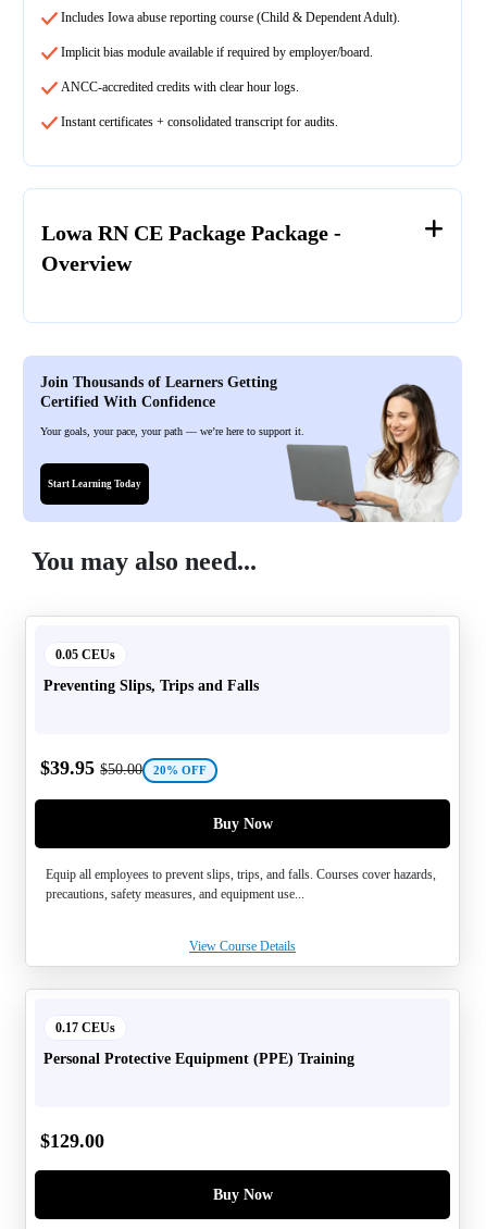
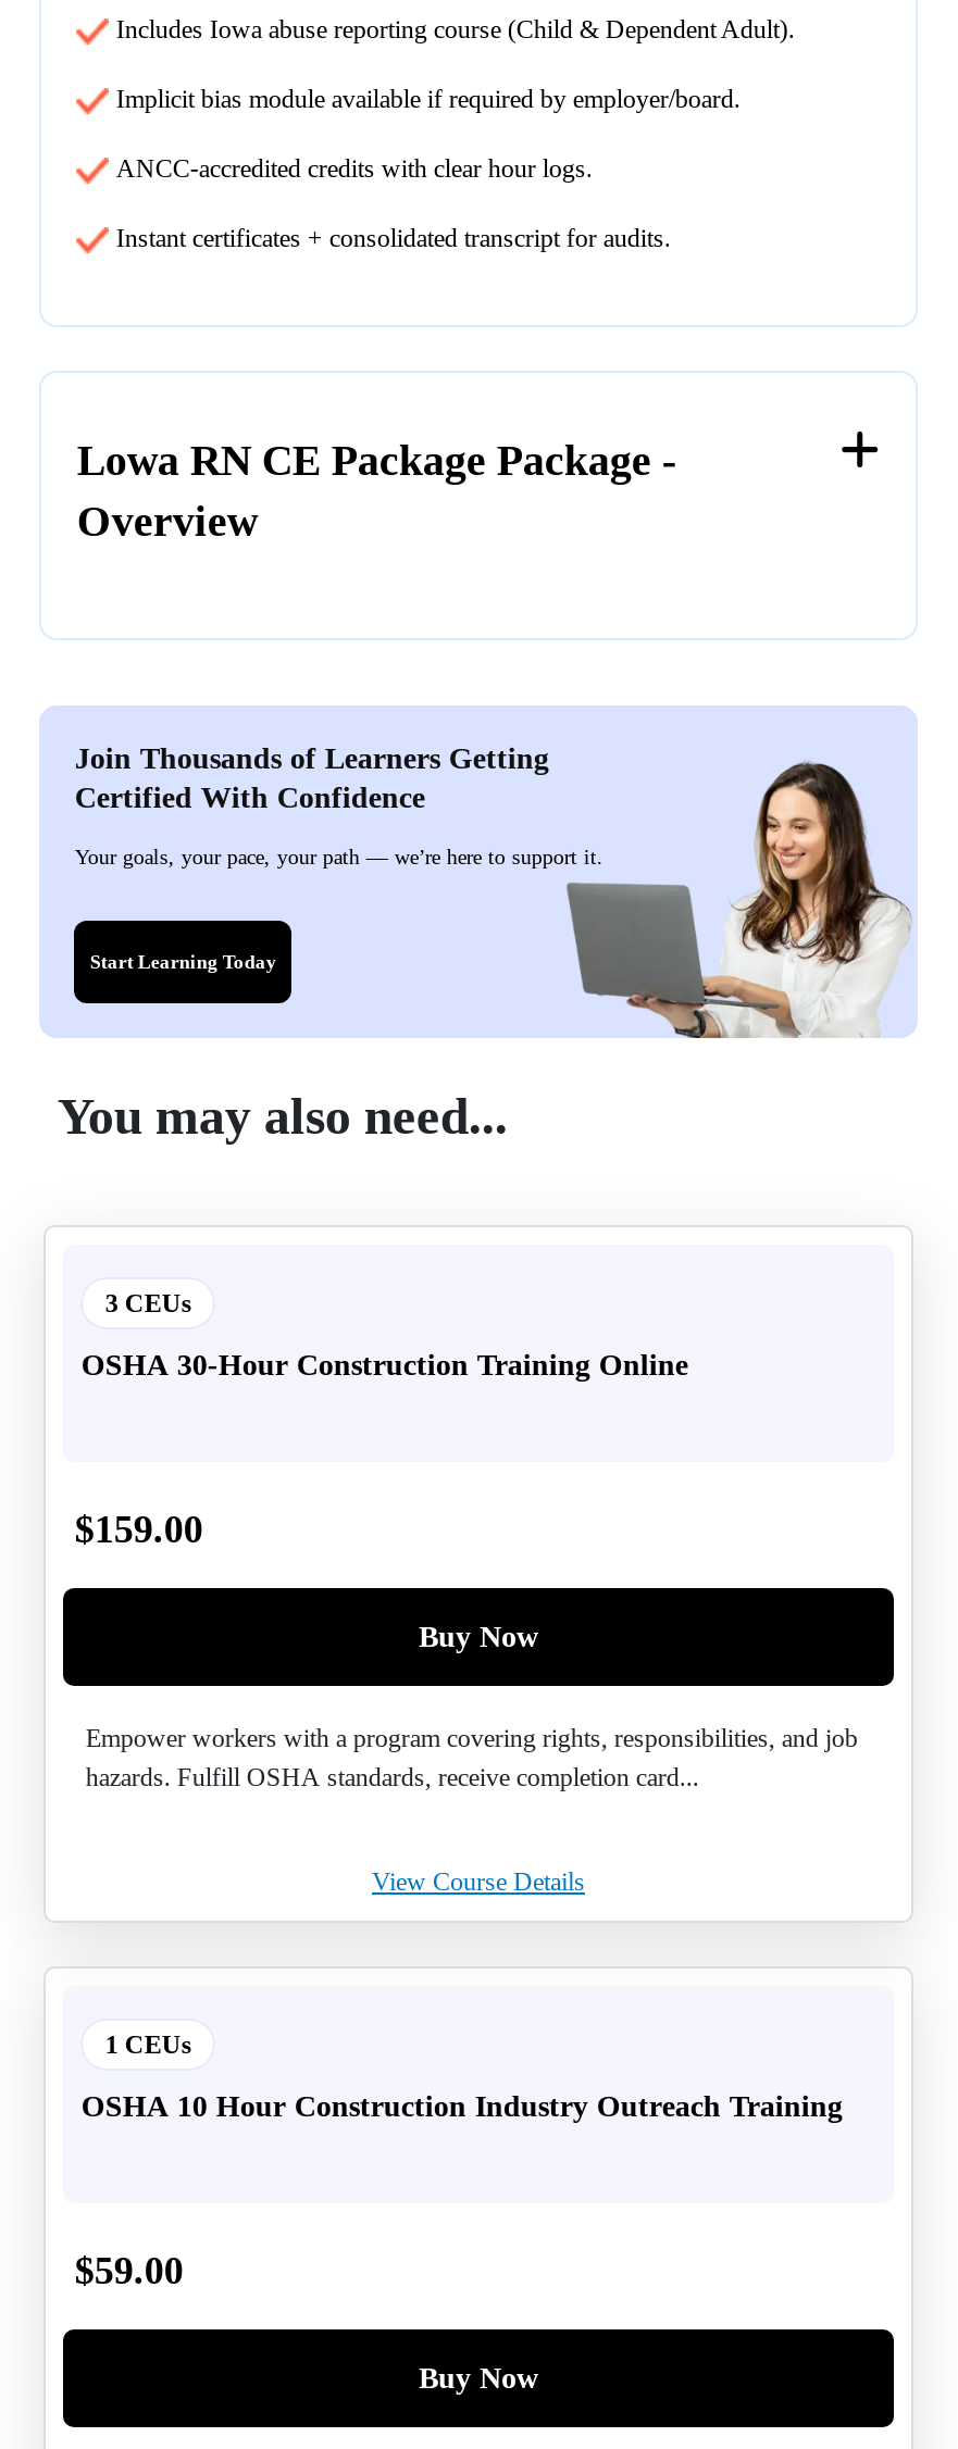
[56,647,116,662] 0.05 CEUs -> [105,1288,192,1319] 3 CEUs
[44,678,259,694] Preventing Slips, Trips and Falls -> [81,1349,688,1382] OSHA 30-Hour Construction Training Online
[41,757,207,779] $39.95 $50.00 | 20% OFF -> [75,1508,203,1551] $159.00
[46,867,436,902] Equip all employees to prevent slips, trips, and falls. Courses cover hazards, | precautions, safety measures, and equipment use... -> [86,1723,858,1792] Empower workers with a program covering rights, responsibilities, and job | hazards. Fulfill OSHA standards, receive completion card...
[56,1020,116,1035] 0.17 CEUs -> [105,2029,192,2060] 1 CEUs
[44,1051,355,1067] Personal Protective Equipment (PPE) Training -> [81,2090,843,2123] OSHA 10 Hour Construction Industry Outreach Training
[41,1130,105,1152] $129.00 -> [75,2249,184,2292] $59.00

